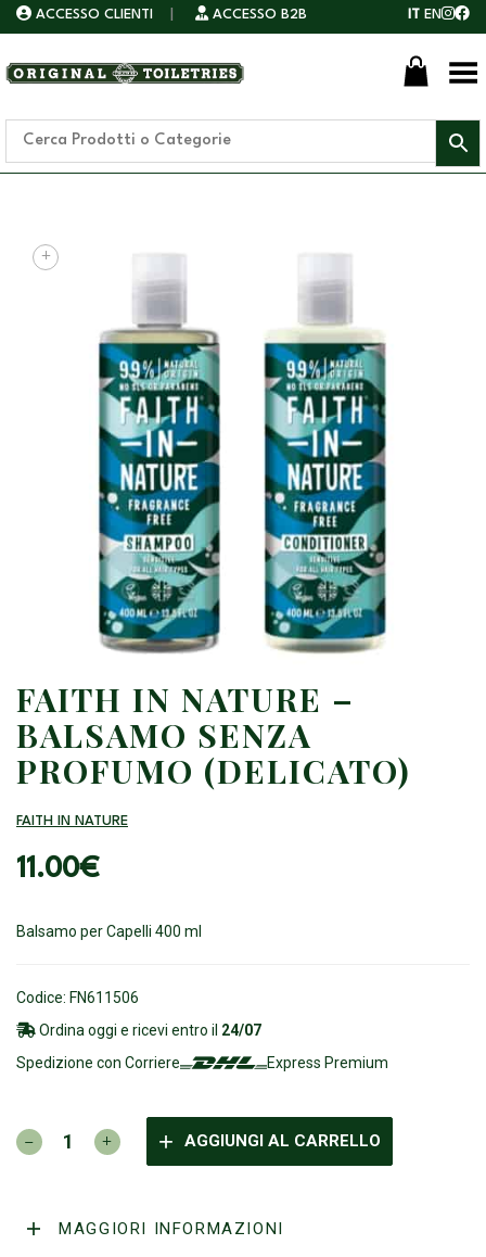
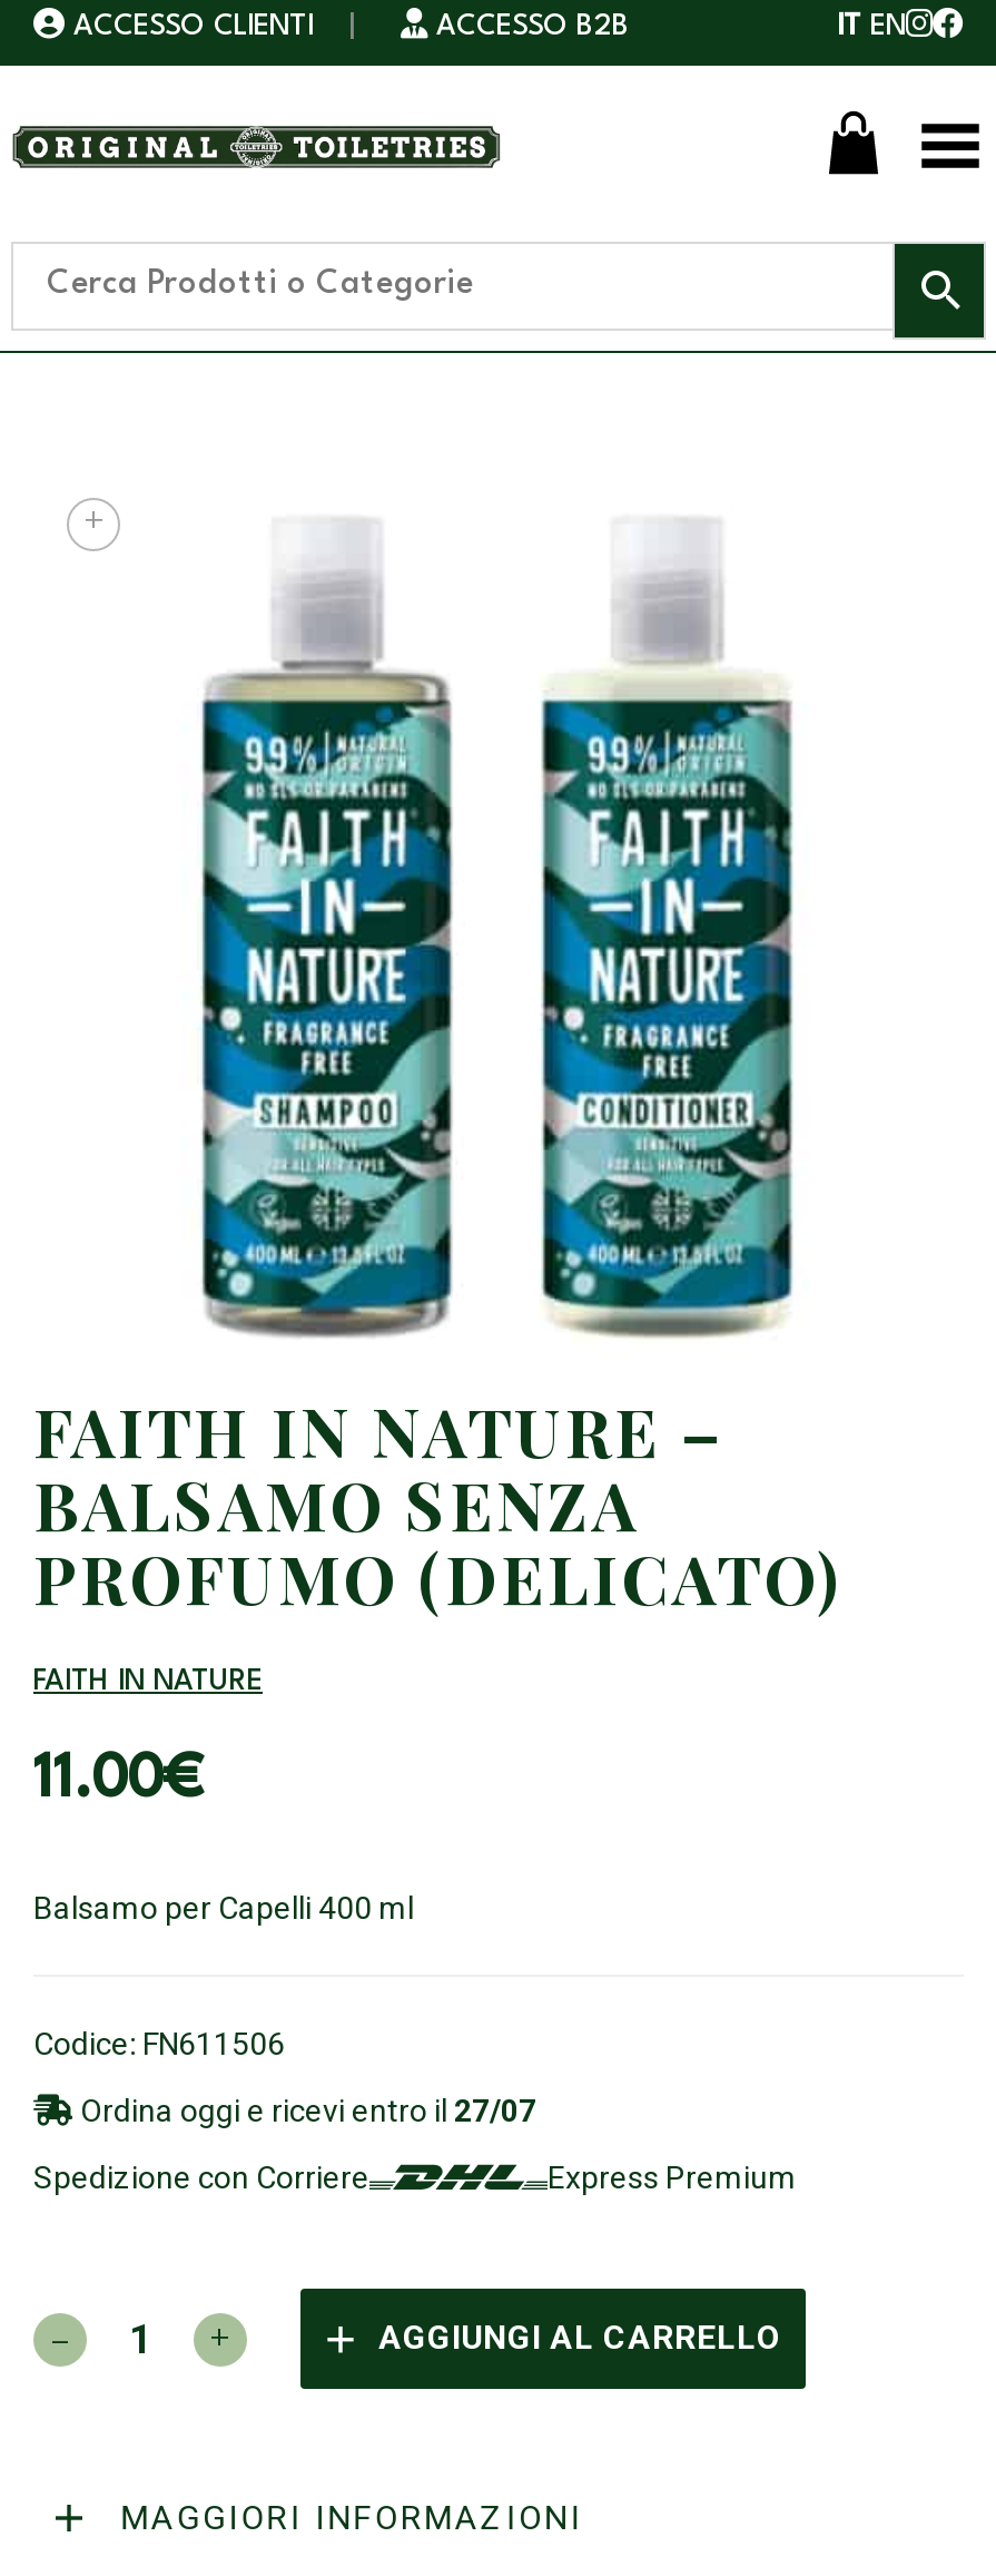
[36,1021,261,1039] Ordina oggi e ricevi entro il 24/07 -> [73,2093,536,2128] Ordina oggi e ricevi entro il 27/07

